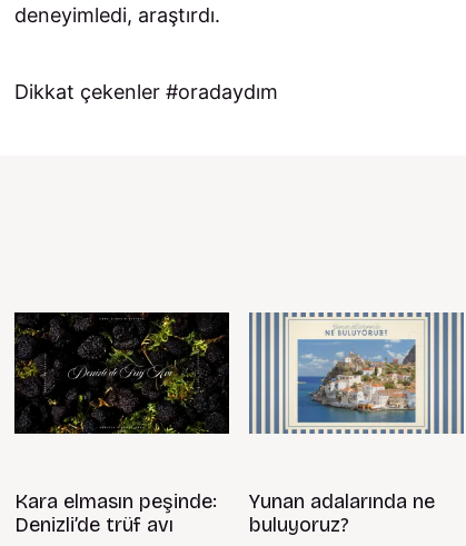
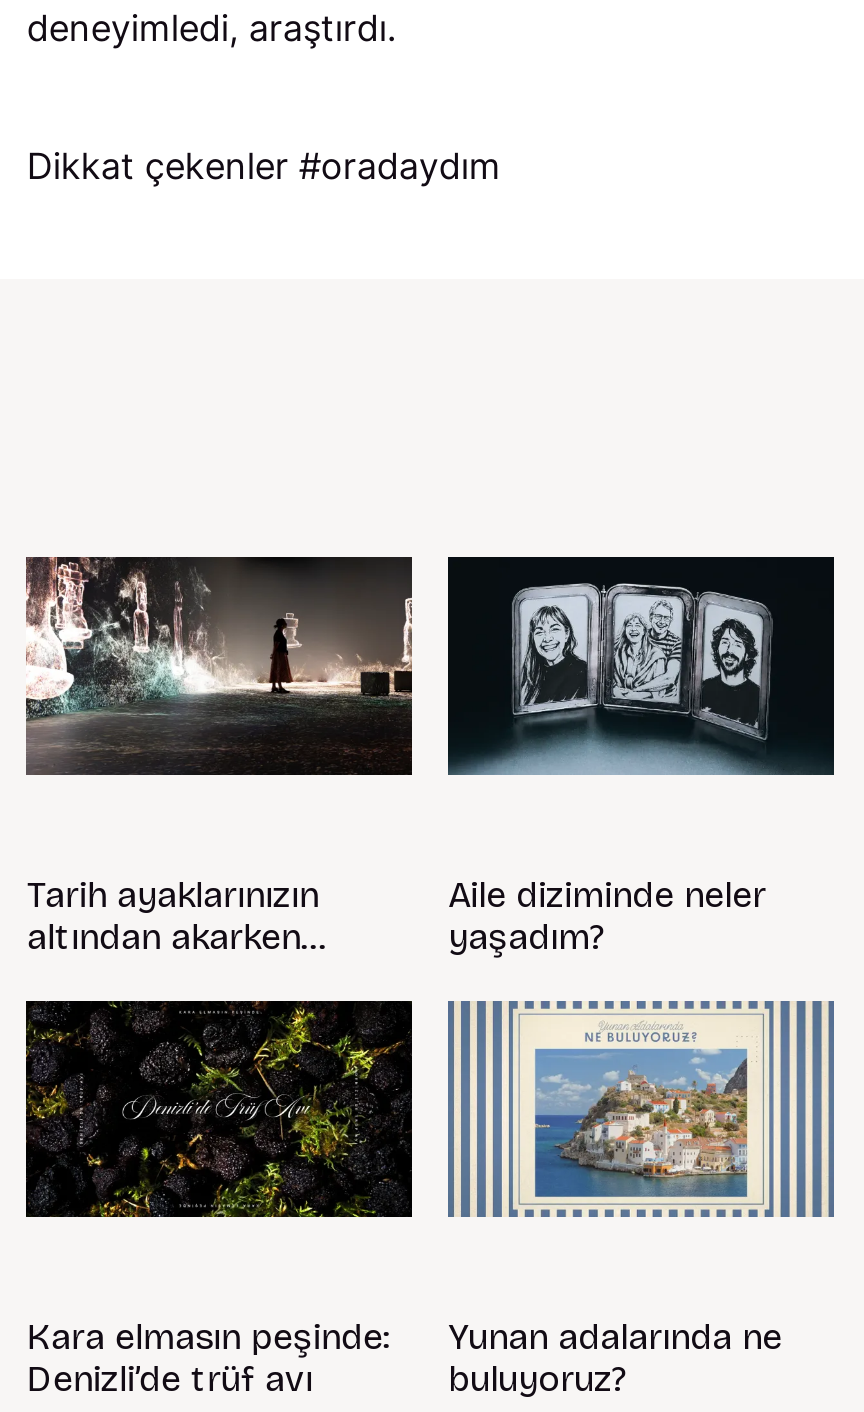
none -> [26,554,414,778] [image]
none -> [27,873,327,959] Tarih ayaklarınızın | altından akarken…
none -> [446,554,836,778] [image]
none -> [448,873,766,959] Aile diziminde neler | yaşadım?

